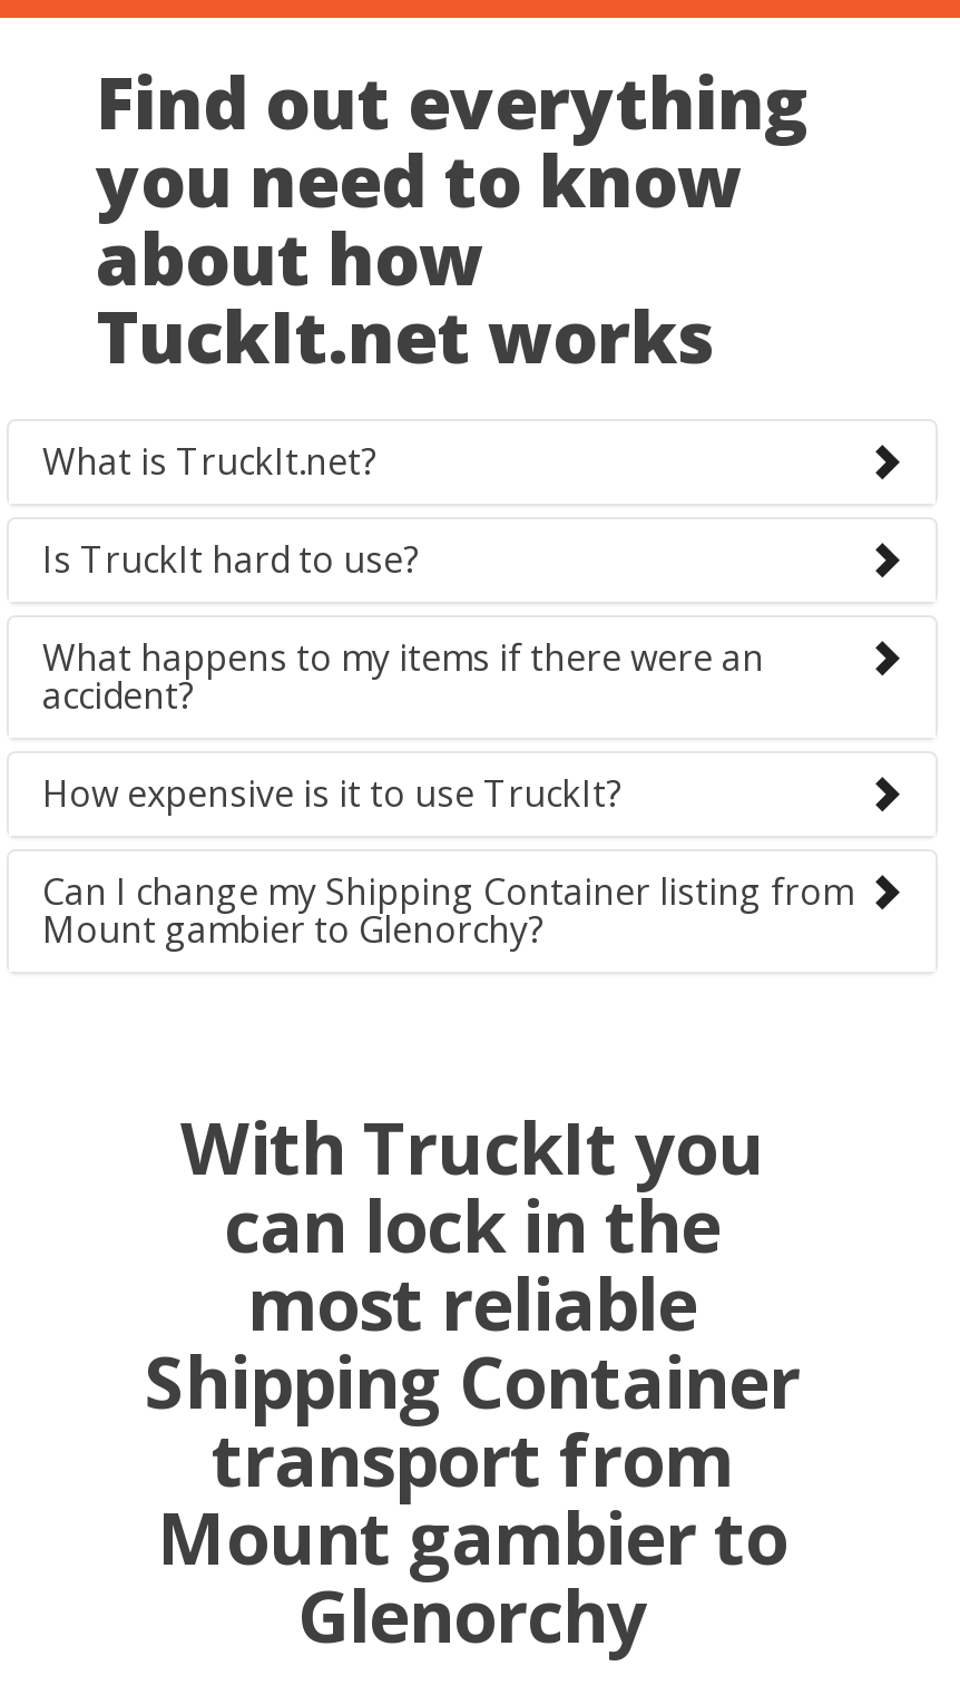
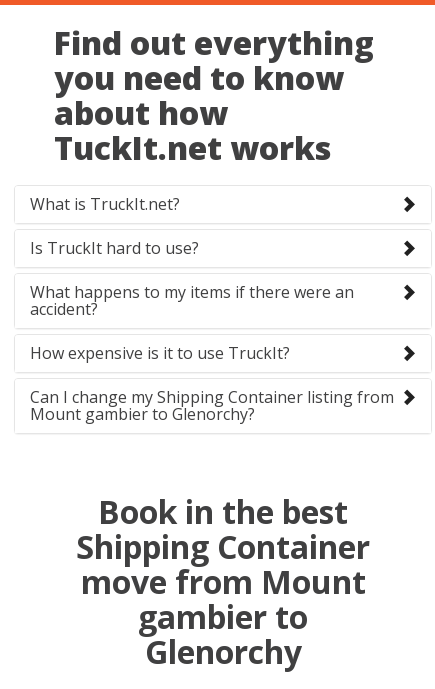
[180,1098,764,1350] With TruckIt you | can lock in the | most reliable -> [98,490,348,533] Book in the best
[157,1410,787,1584] transport from | Mount gambier to -> [80,560,365,638] move from Mount | gambier to

